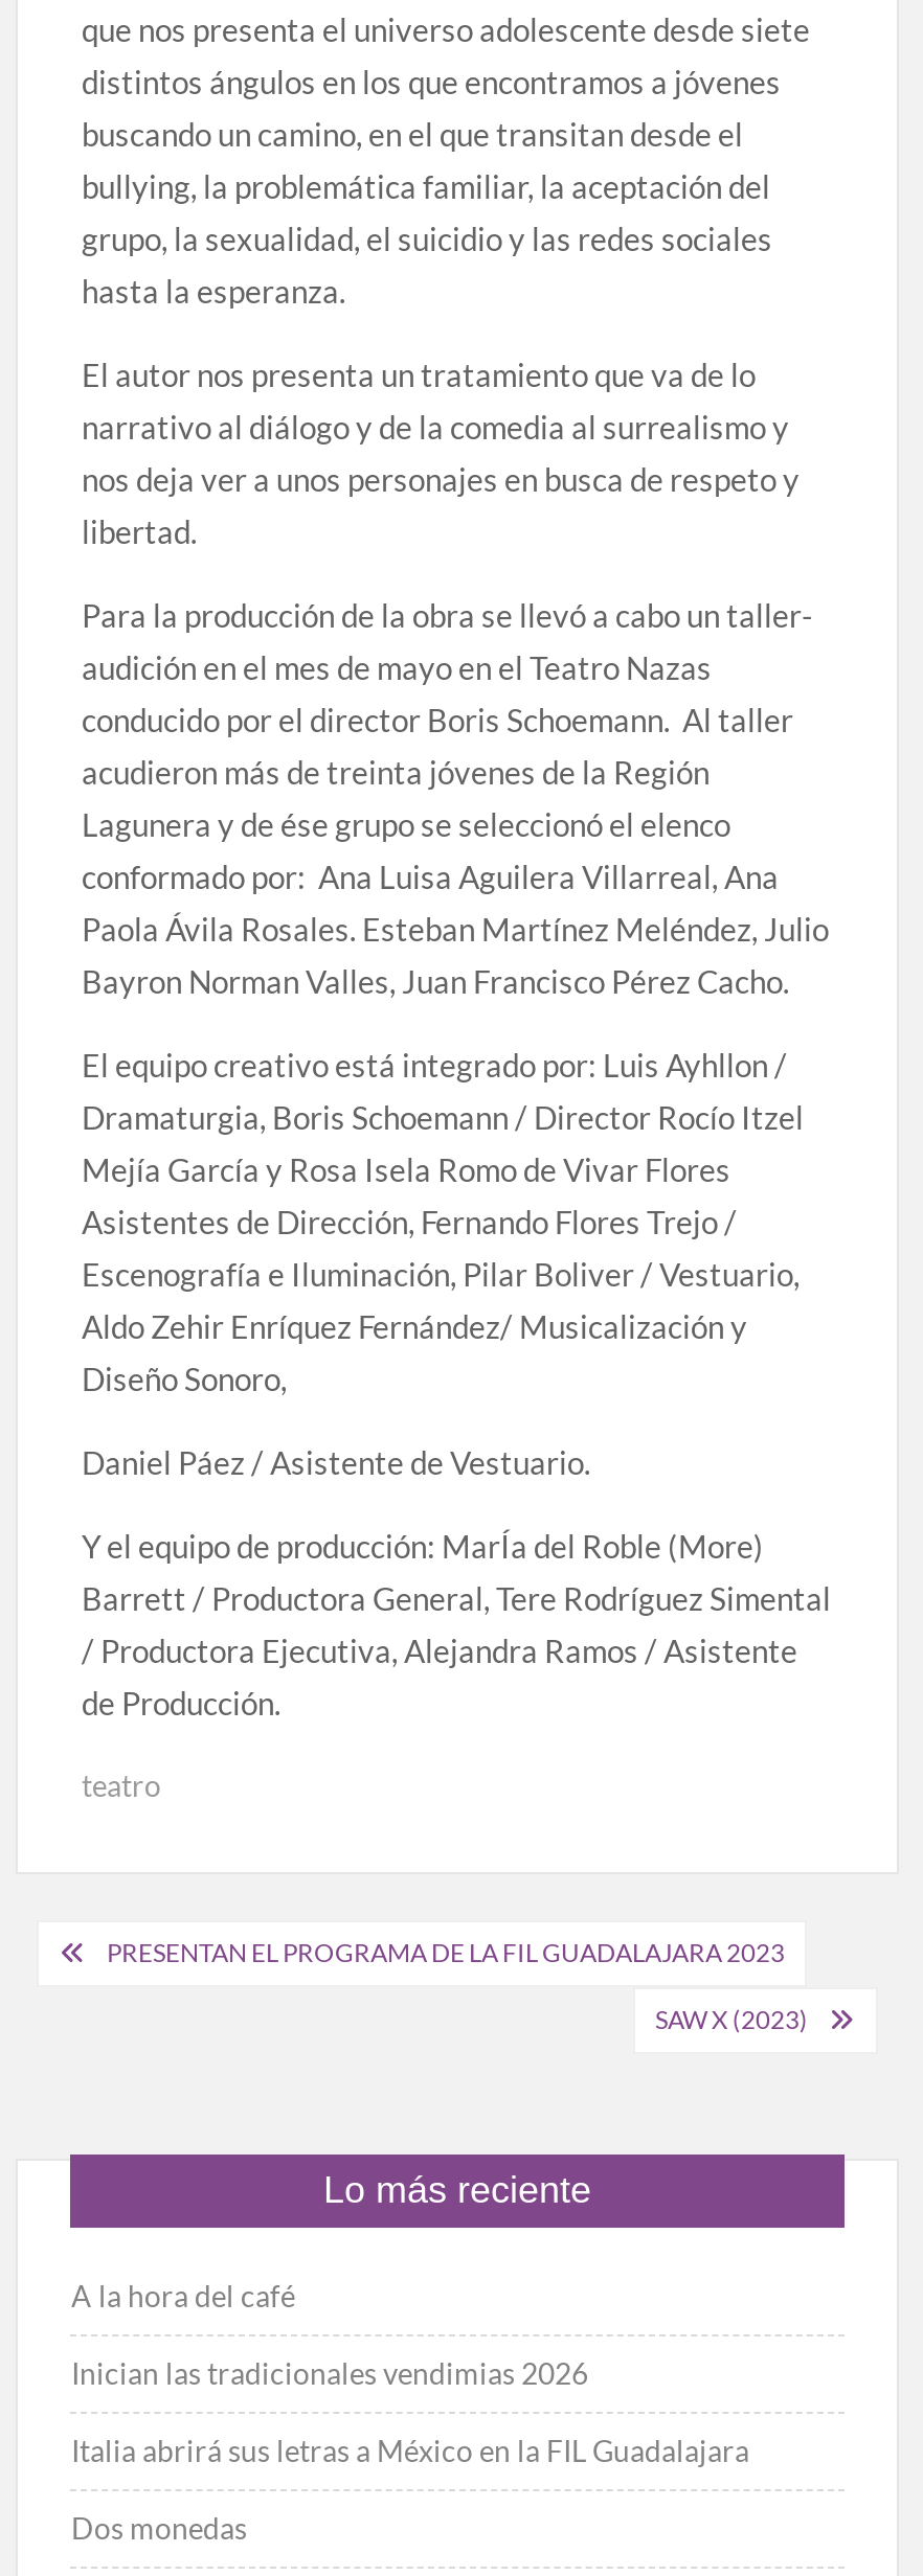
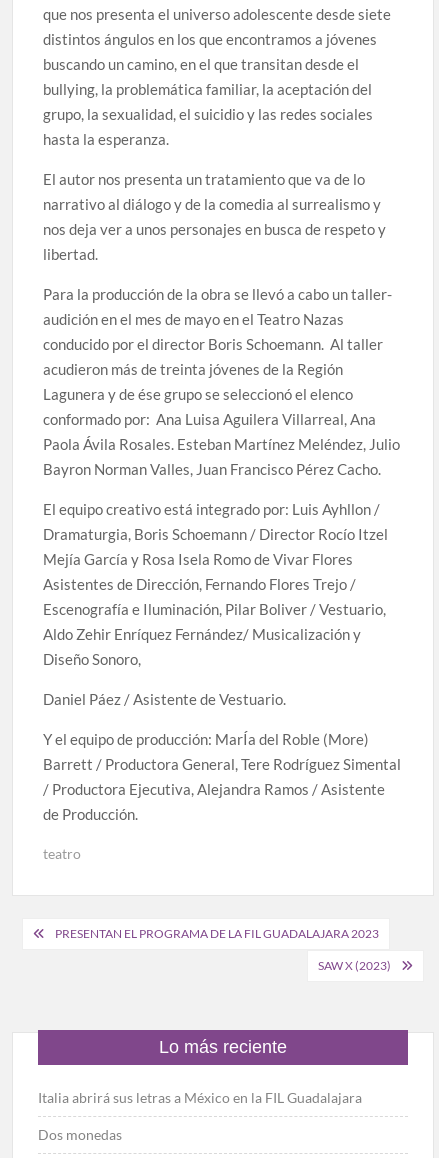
[71,2279,588,2392] A la hora del café | Inician las tradicionales vendimias 2026 -> none

